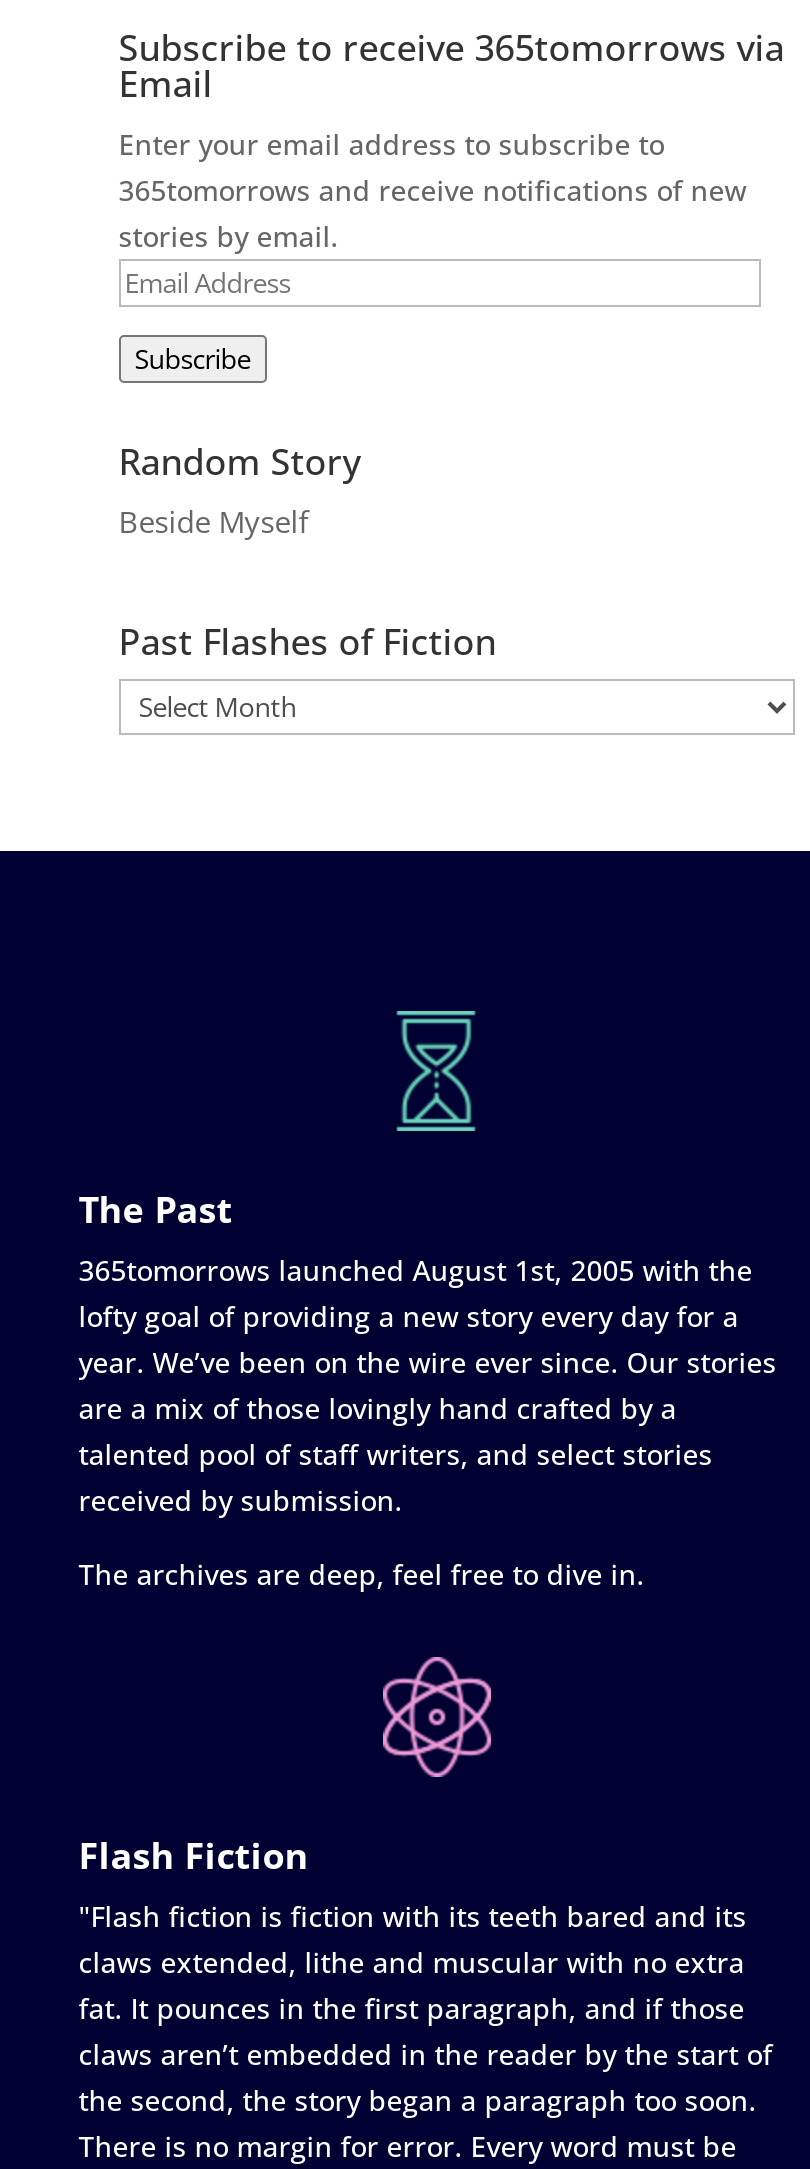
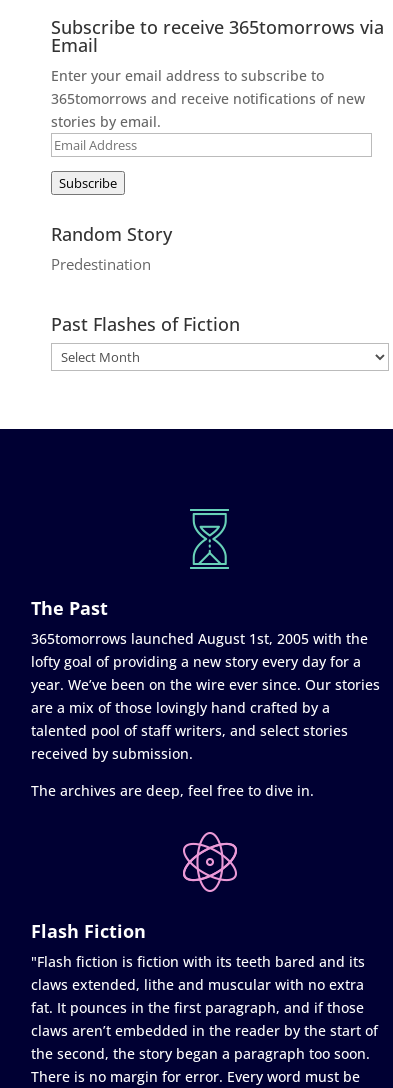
[119,500,309,540] Beside Myself -> [51,254,151,274] Predestination

